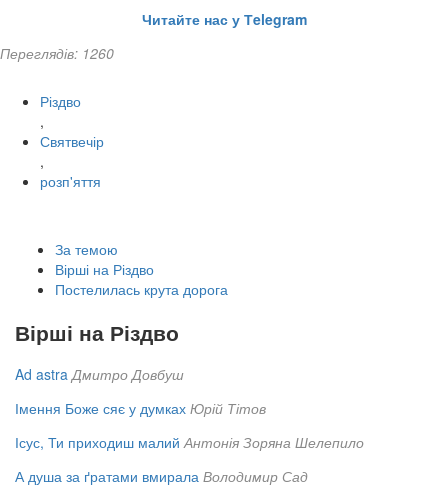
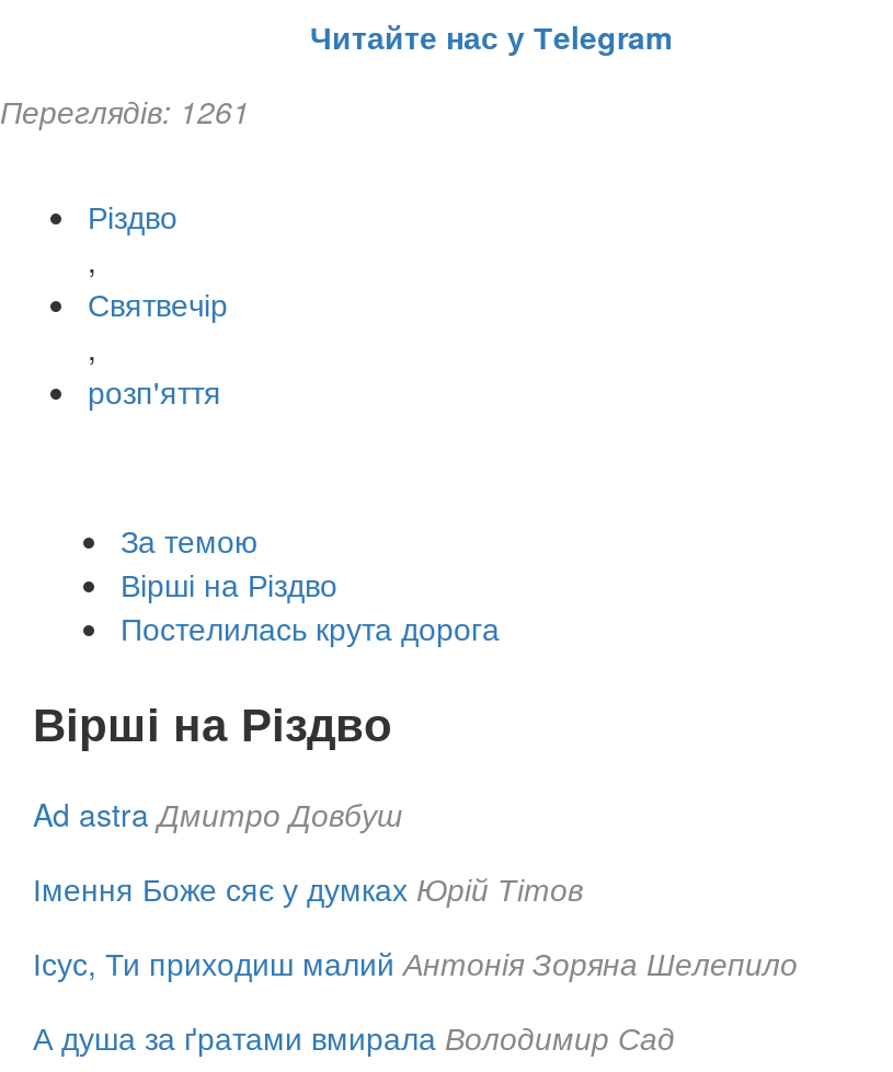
[0,43,114,63] Переглядів: 1260 -> [0,89,250,133] Переглядів: 1261

